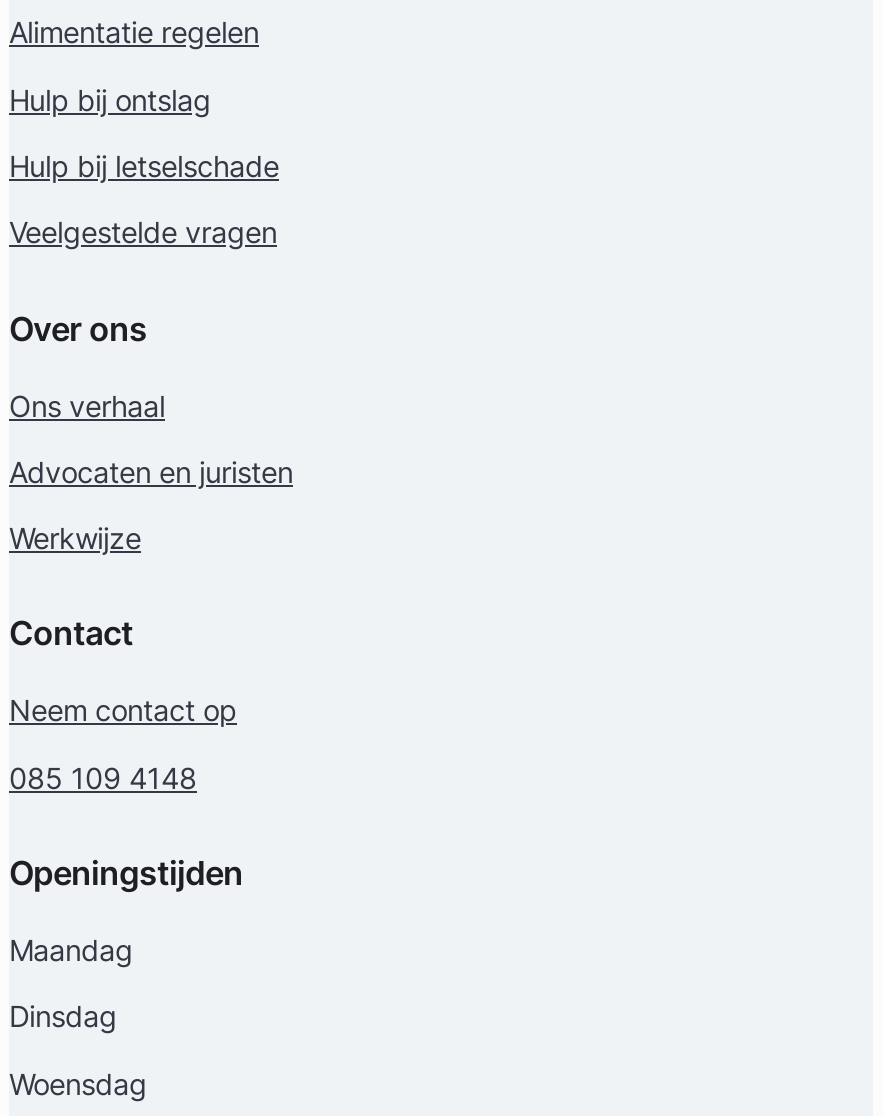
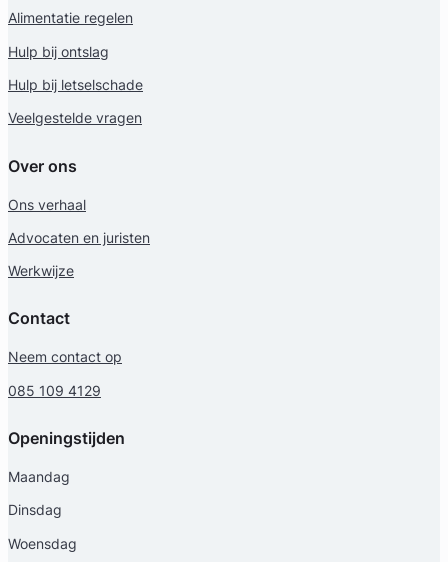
[9,761,197,795] 085 109 4148 -> [8,382,101,399] 085 109 4129

